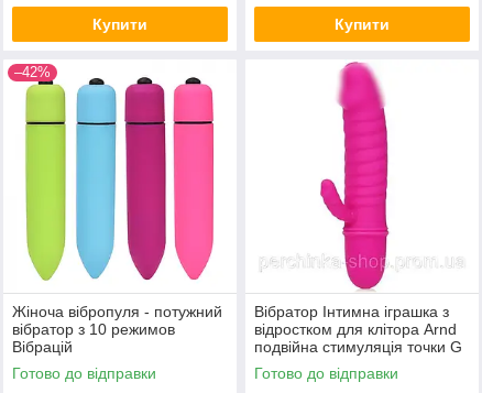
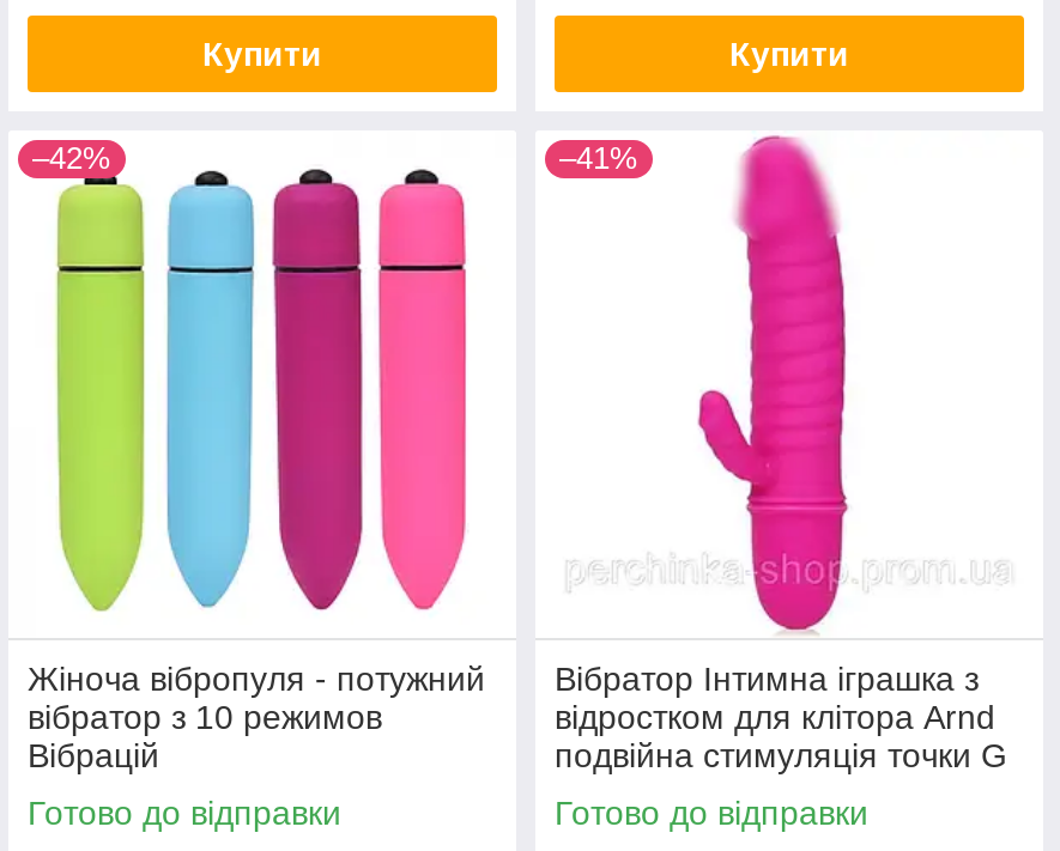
none -> [559,140,638,175] –41%

